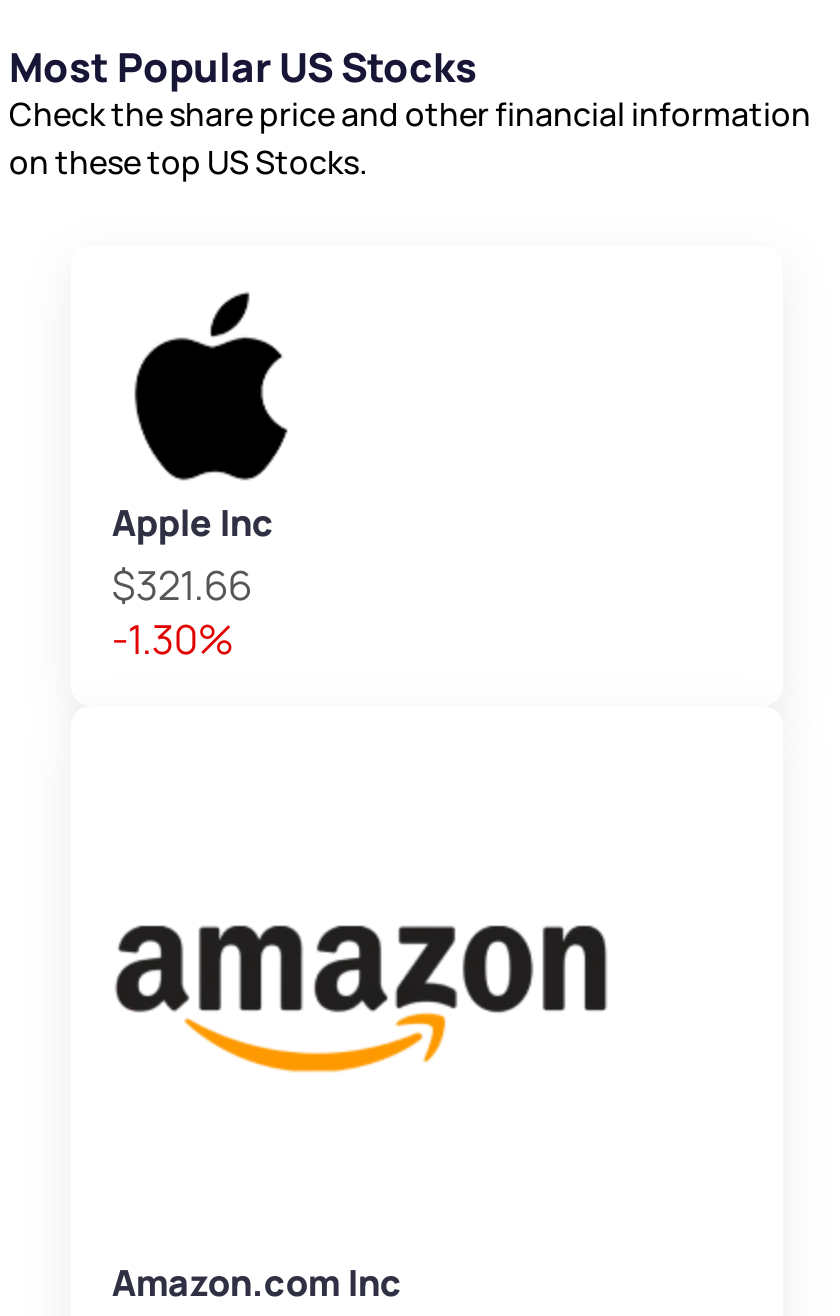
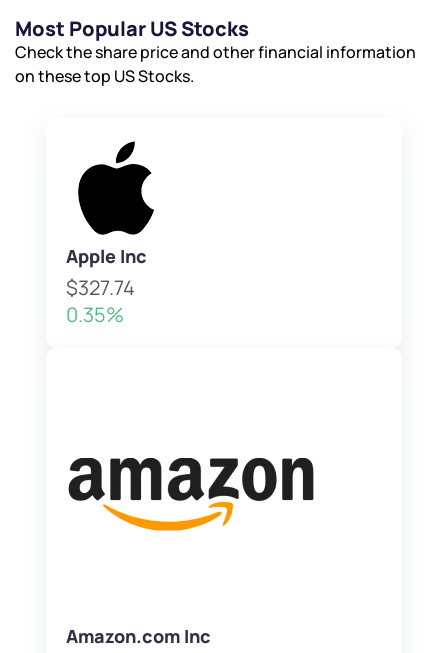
[112,559,252,613] $321.66 -> [66,274,135,301] $327.74
[112,613,234,667] -1.30% -> [66,301,124,328] 0.35%

